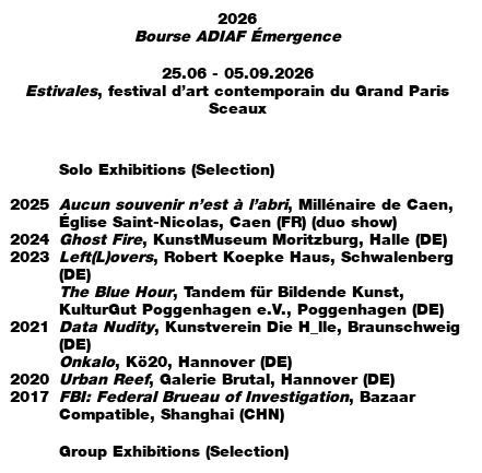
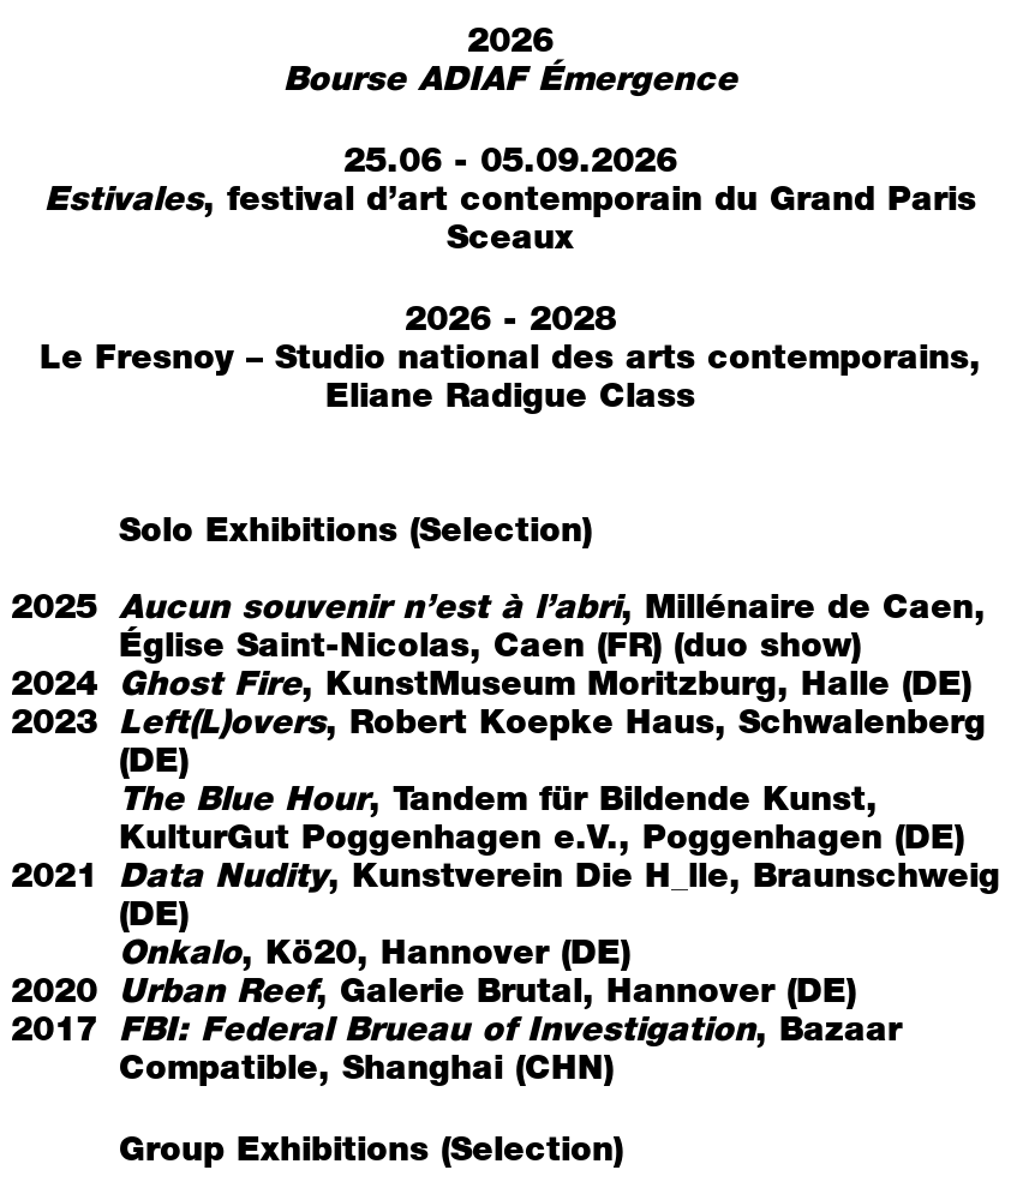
none -> [40,304,981,412] 2026 - 2028 | Le Fresnoy – Studio national des arts contemporains, | Eliane Radigue Class

